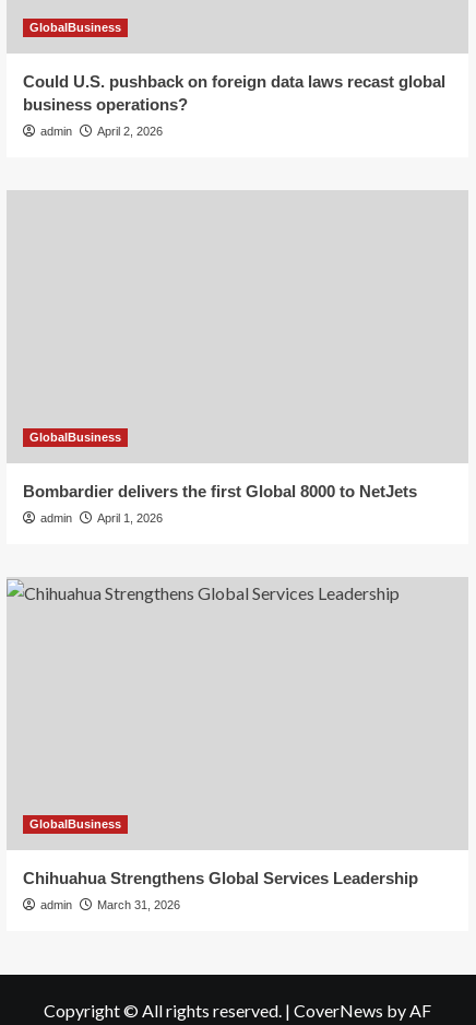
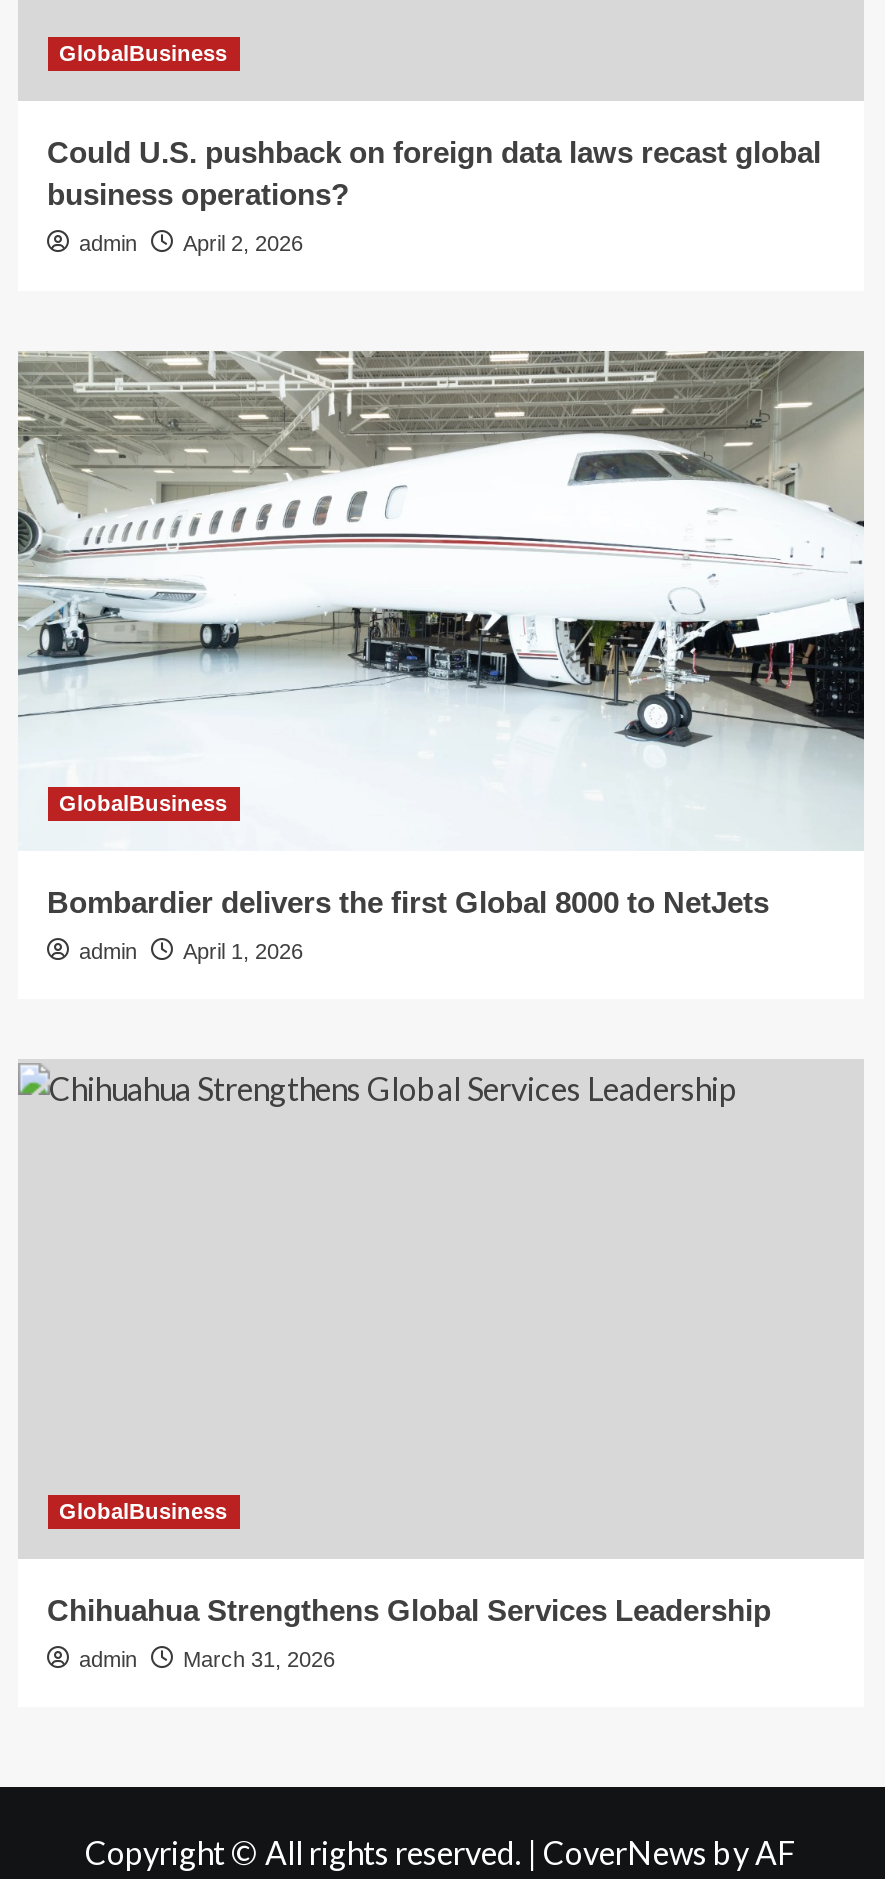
none -> [16,351,866,847] [image]

